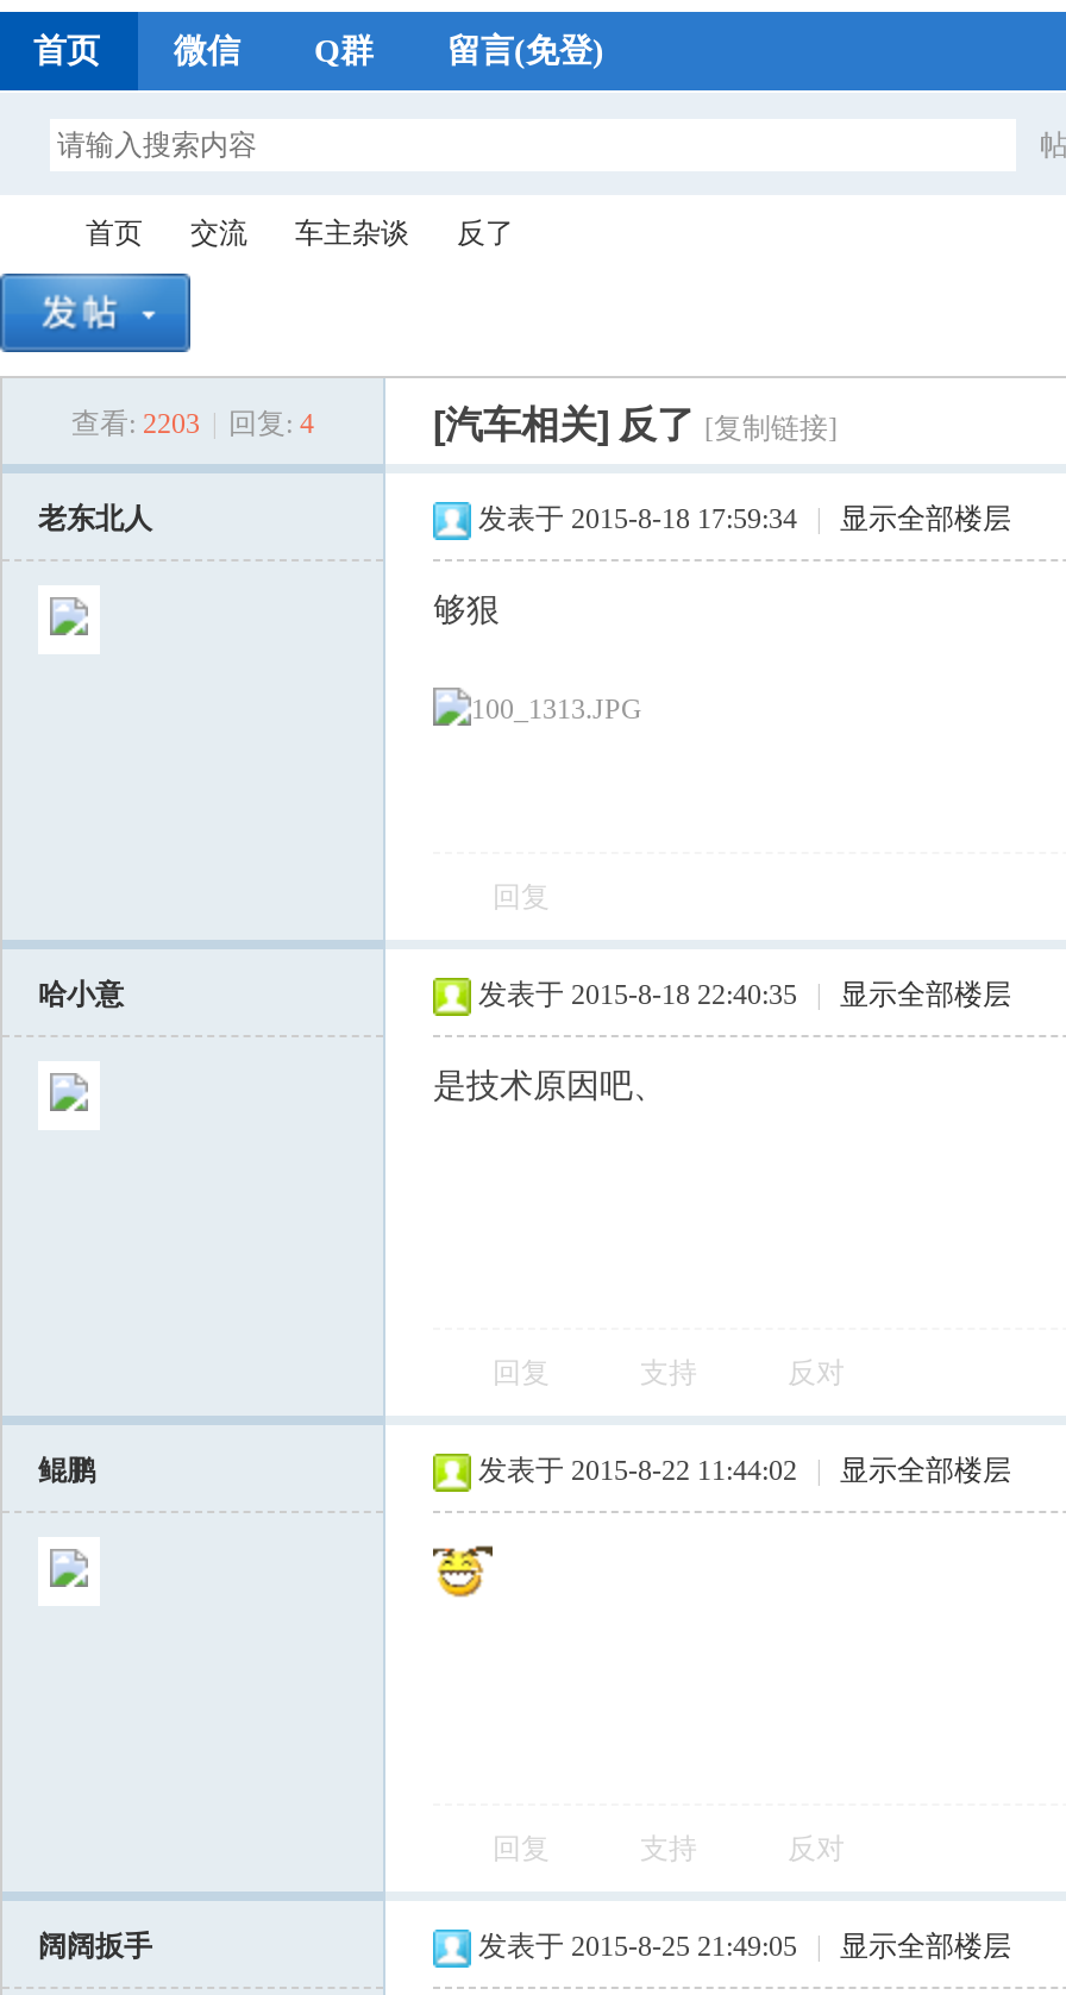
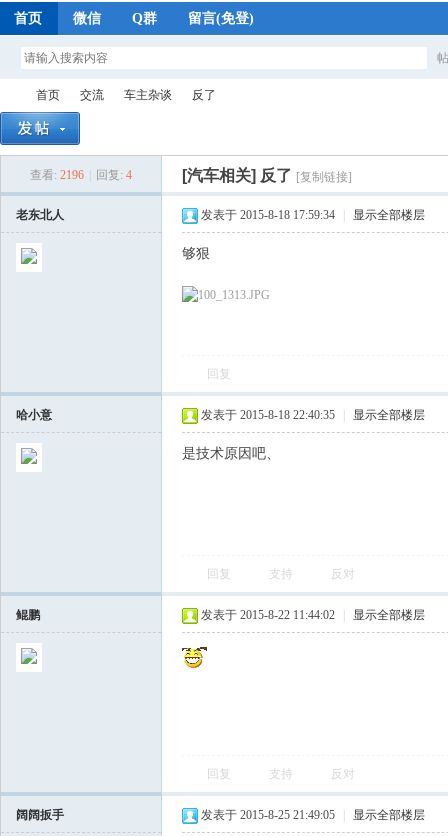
[71,407,200,440] 查看: 2203 -> [30,168,84,182] 查看: 2196

